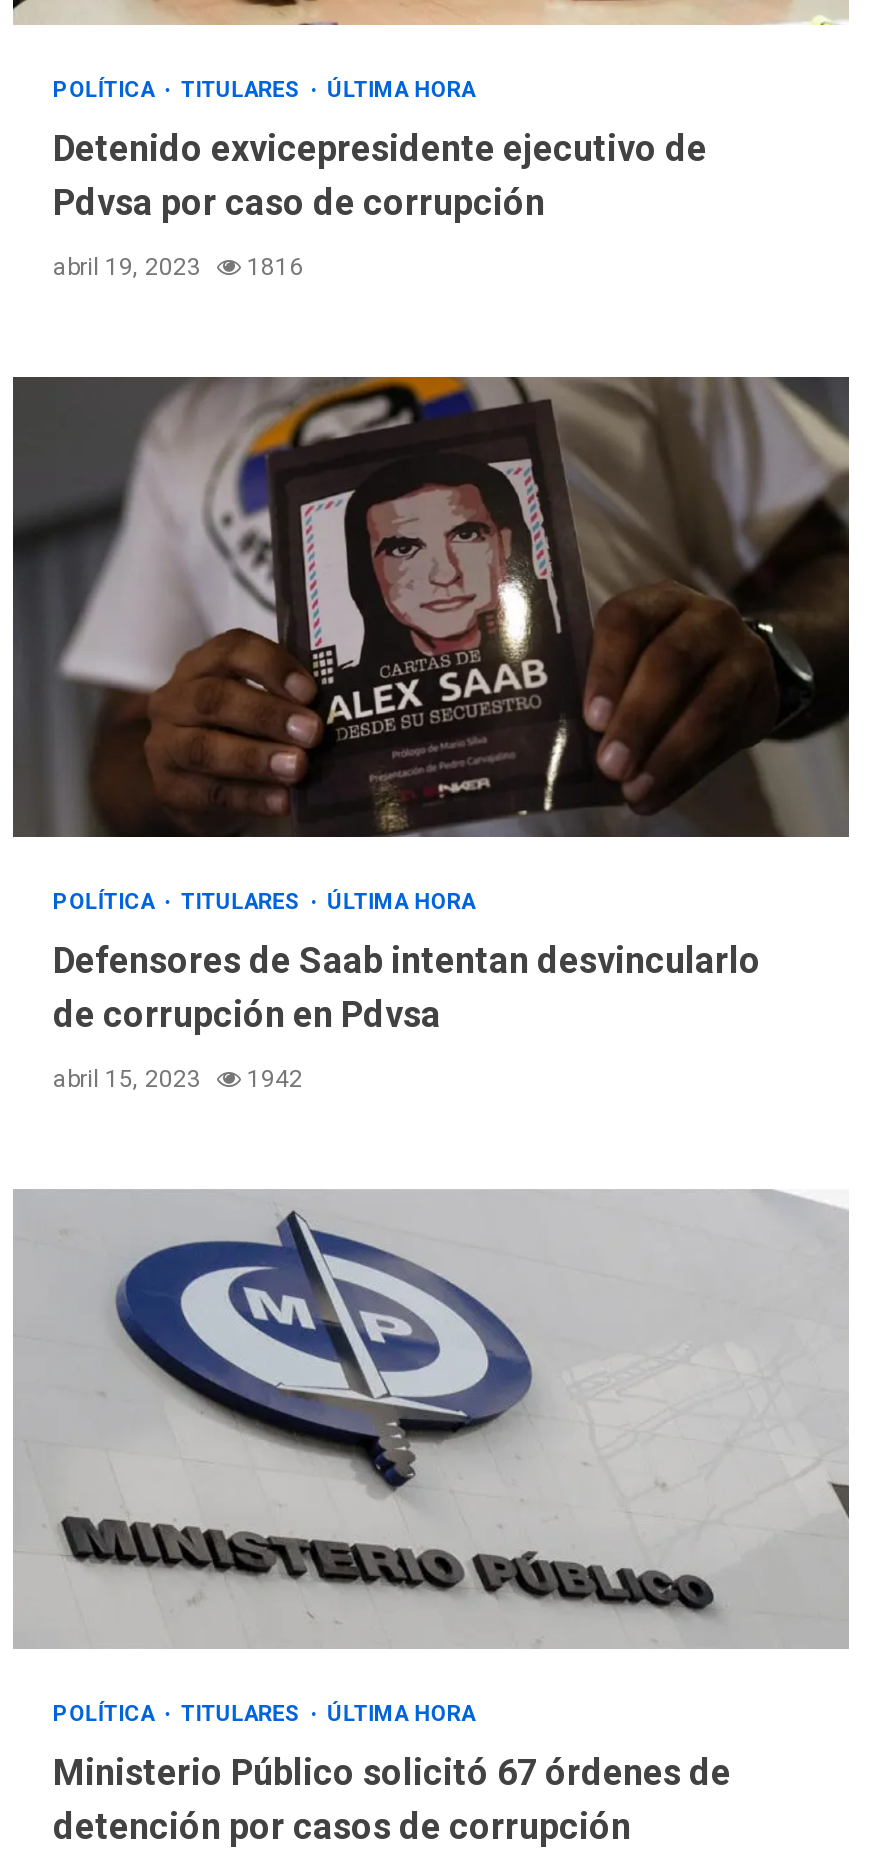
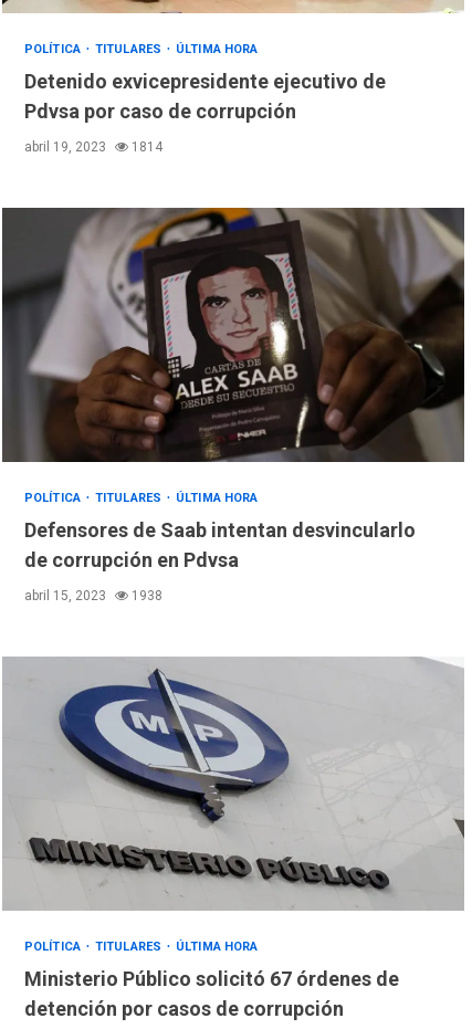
[53,252,303,280] abril 19, 2023 1816 -> [24,139,162,155] abril 19, 2023 1814
[53,1064,303,1092] abril 15, 2023 1942 -> [24,588,162,604] abril 15, 2023 1938

